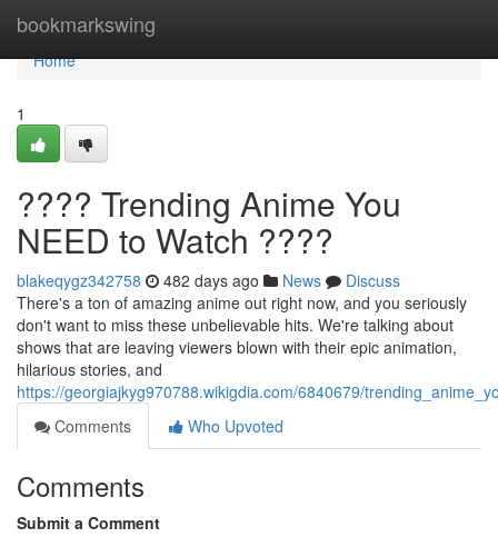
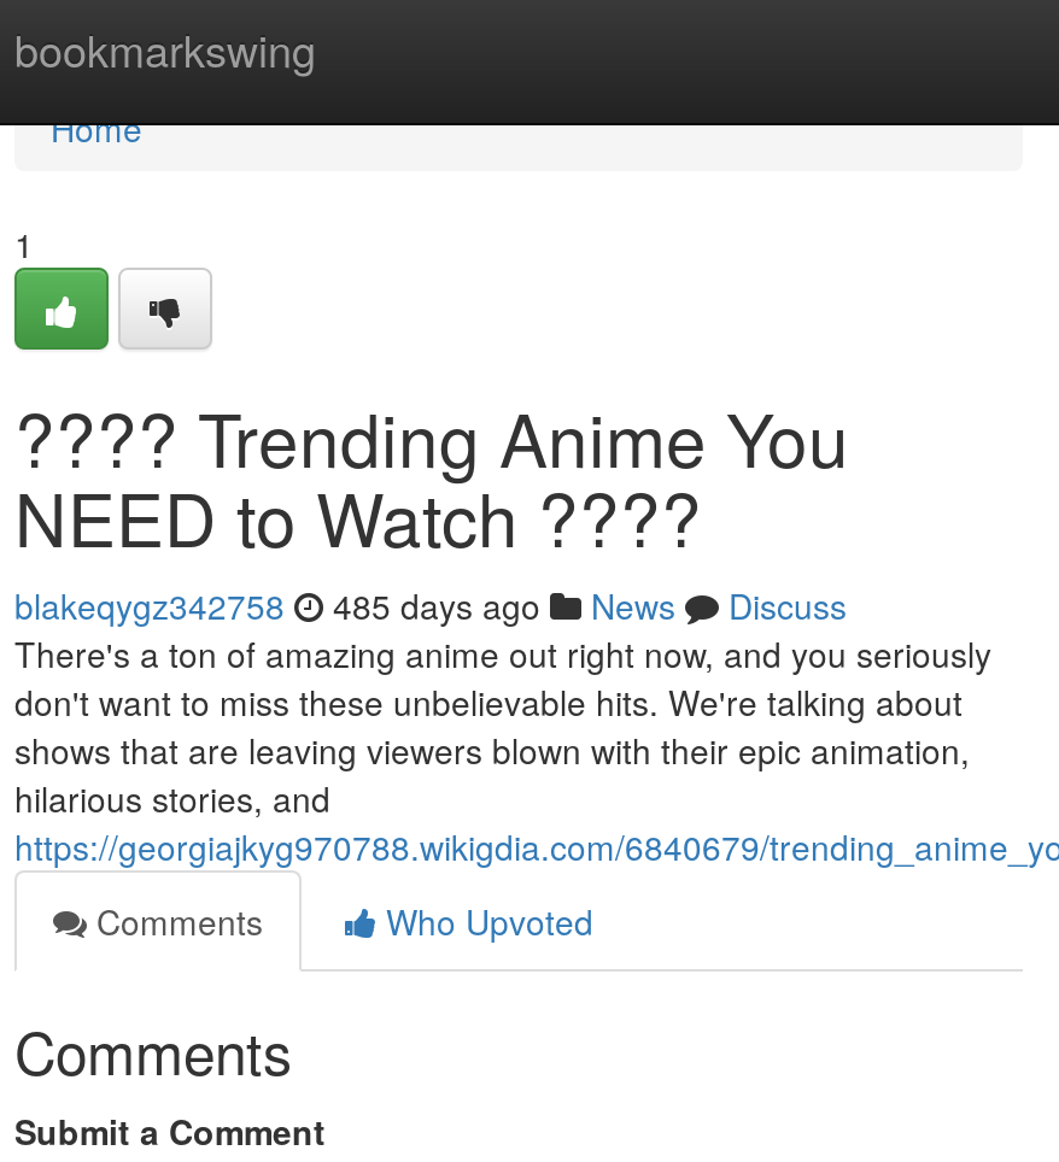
[17,269,400,291] blakeqygz342758 482 days ago News Discuss -> [14,581,847,629] blakeqygz342758 485 days ago News Discuss

